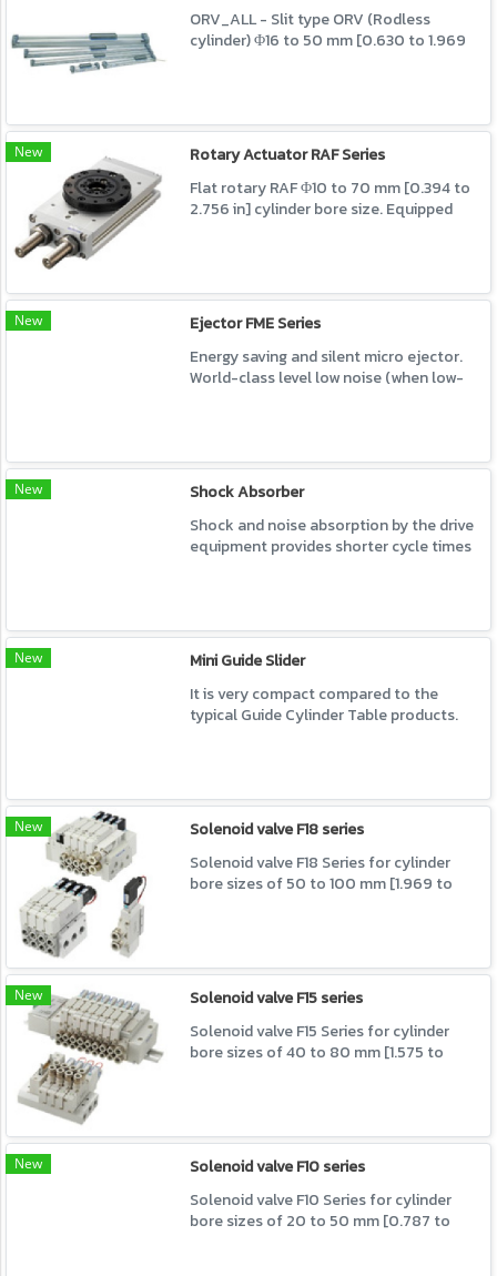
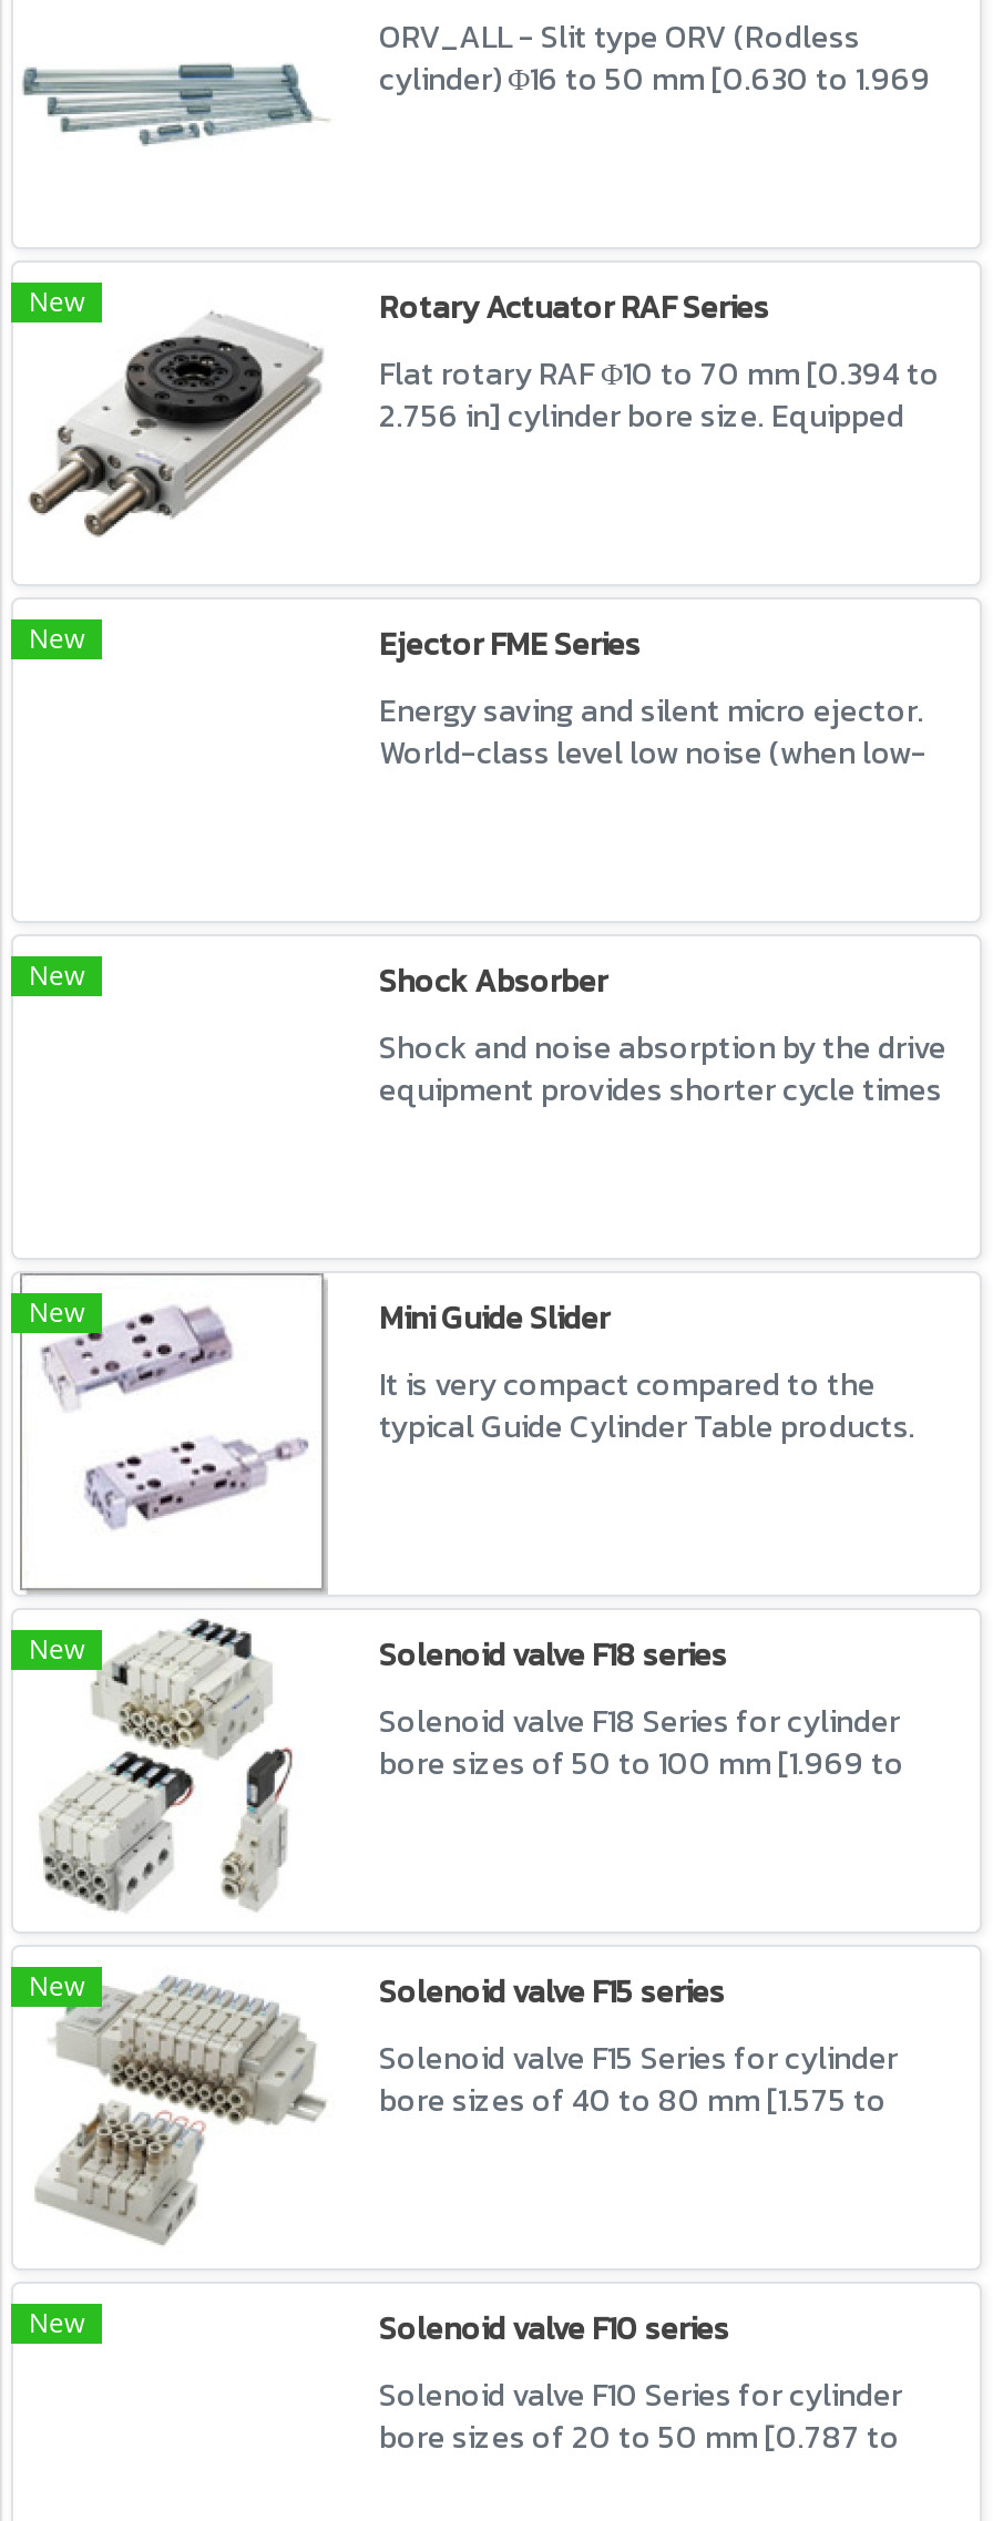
none -> [18,1271,328,1595] [image]

